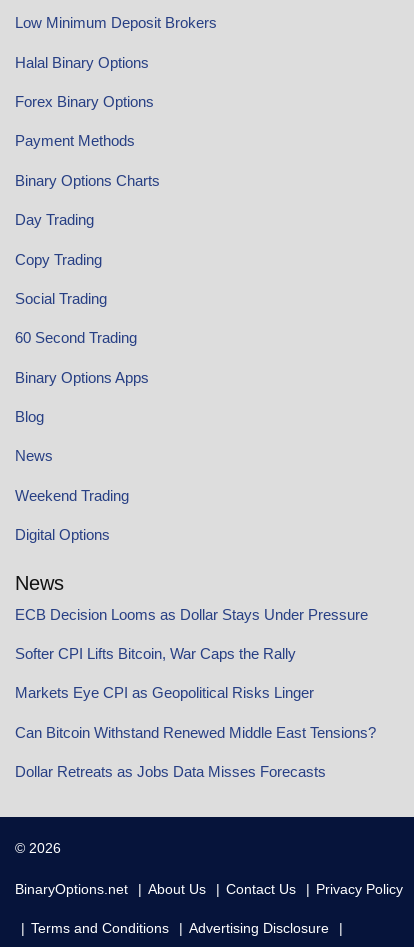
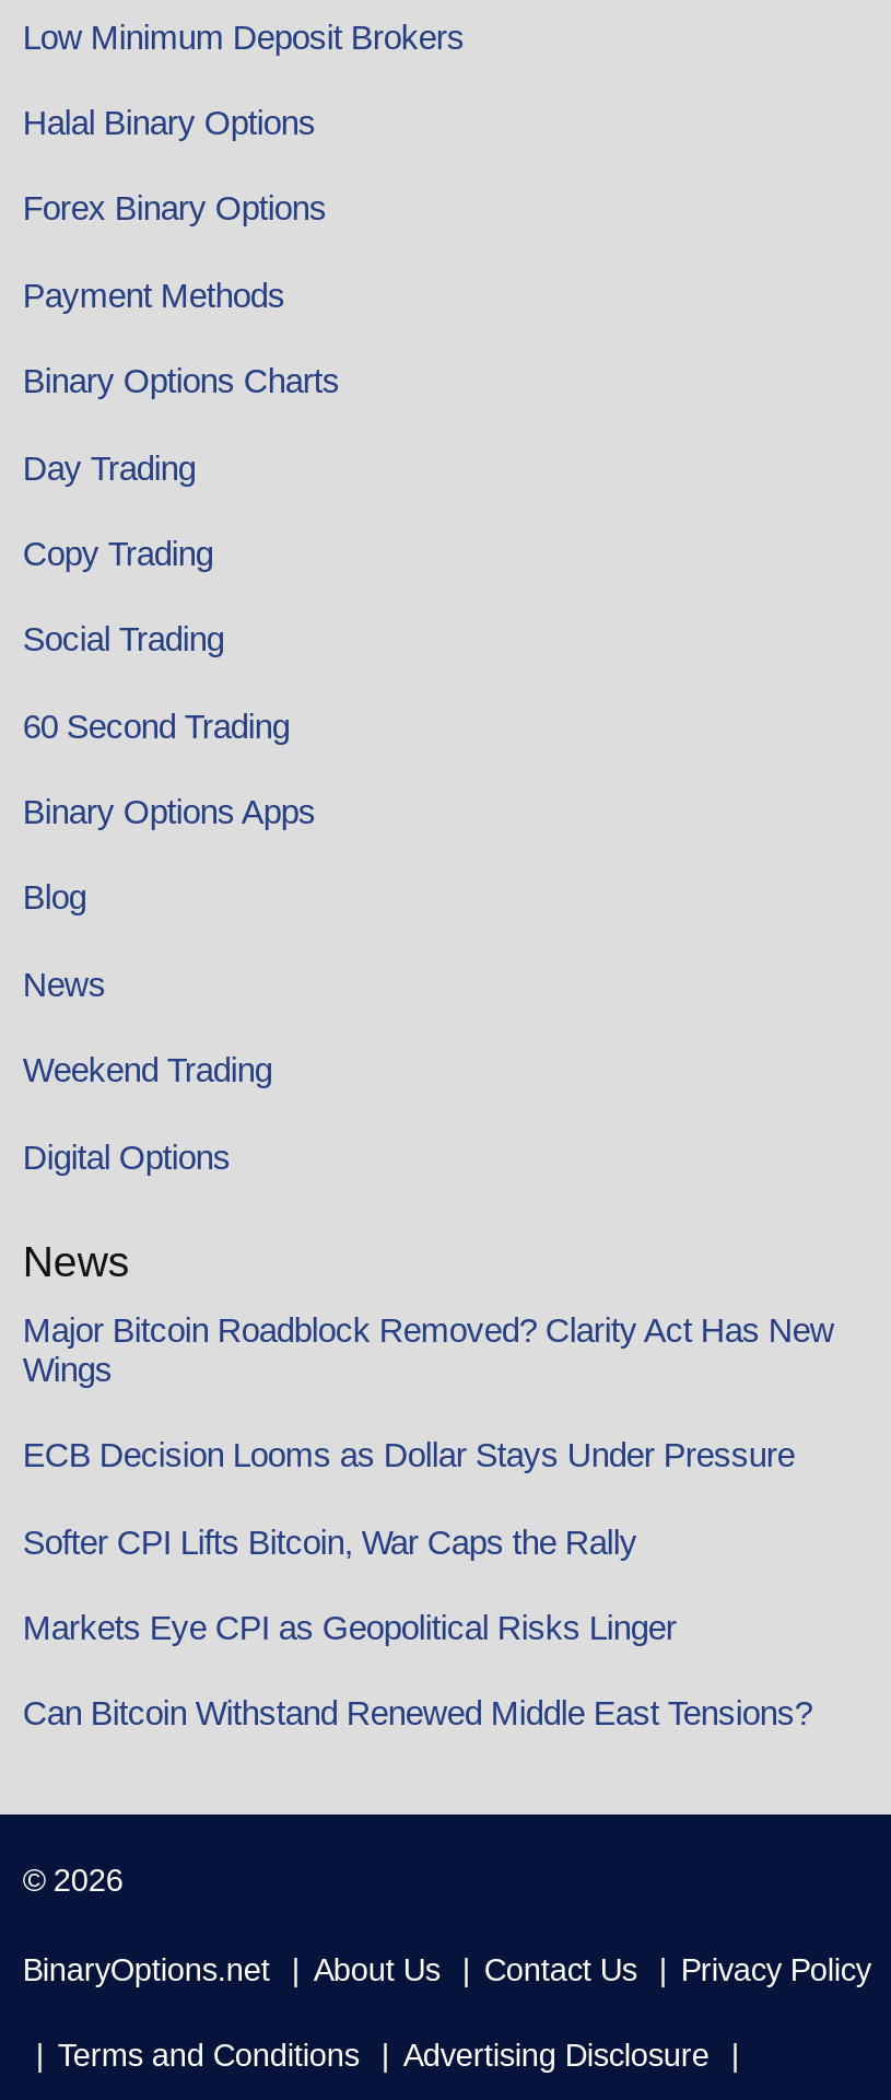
none -> [23,1311,834,1388] Major Bitcoin Roadblock Removed? Clarity Act Has New | Wings
moved [15,605,376,741] -> [23,1437,812,1732]: ECB Decision Looms as Dollar Stays Under Pressure | Softer CPI Lifts Bitcoin, War Caps the Rally | Markets Eye CPI as Geopolitical Risks Linger | Can Bitcoin Withstand Renewed Middle East Tensions?
[15,763,326,780] Dollar Retreats as Jobs Data Misses Forecasts -> none

